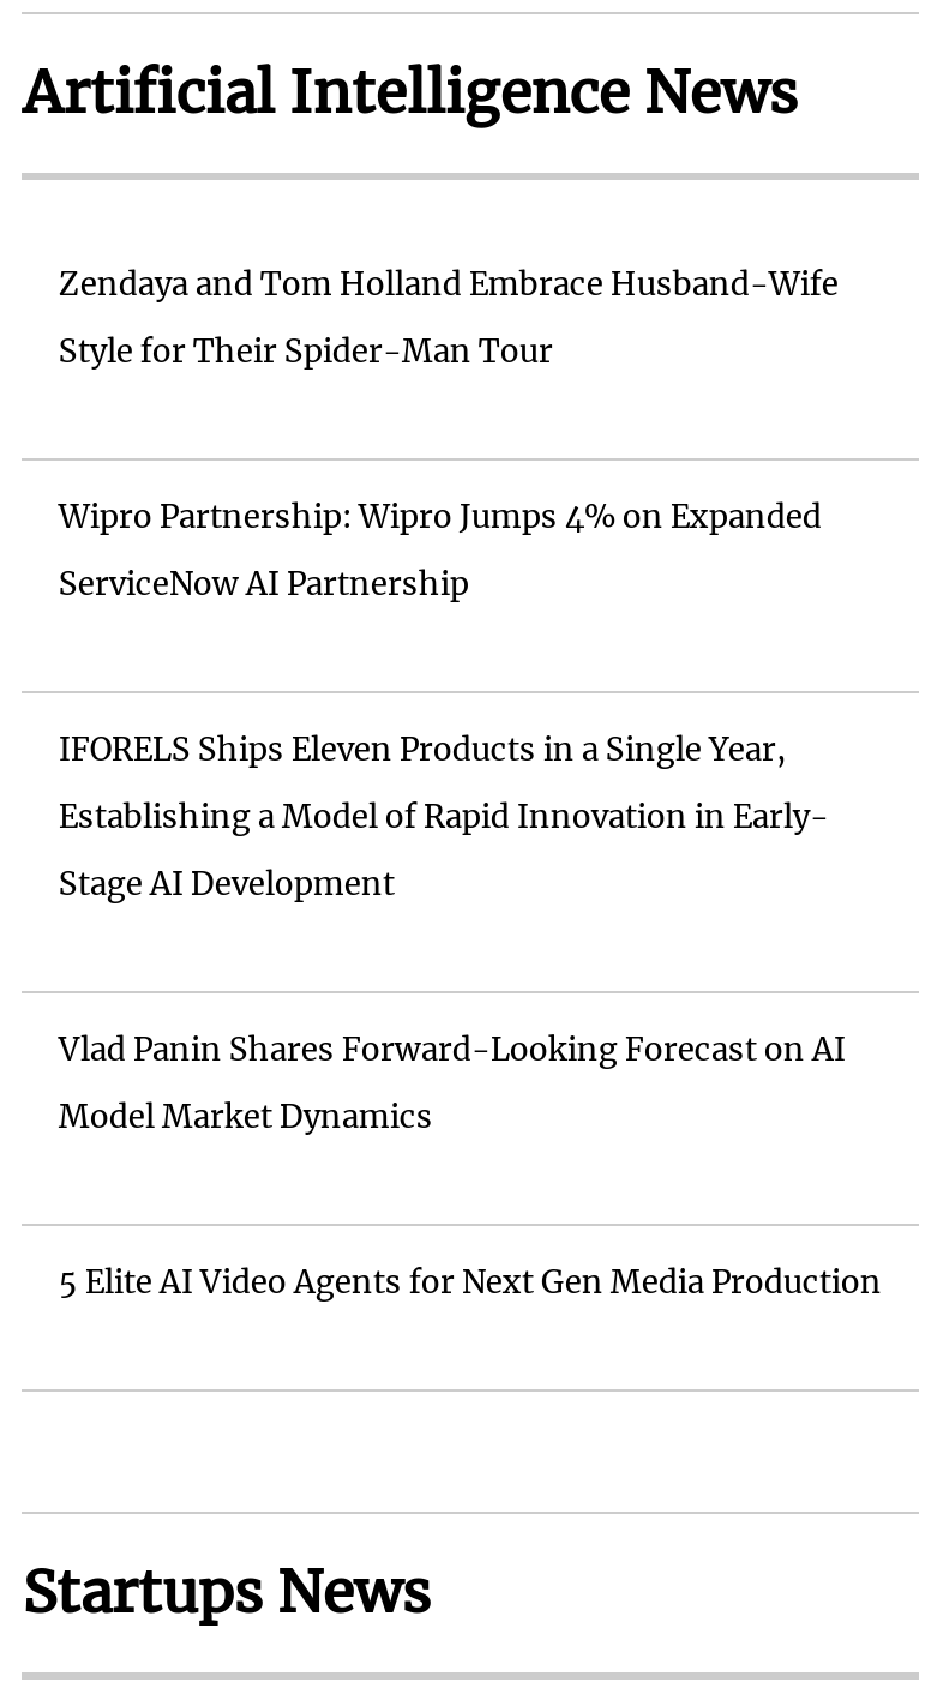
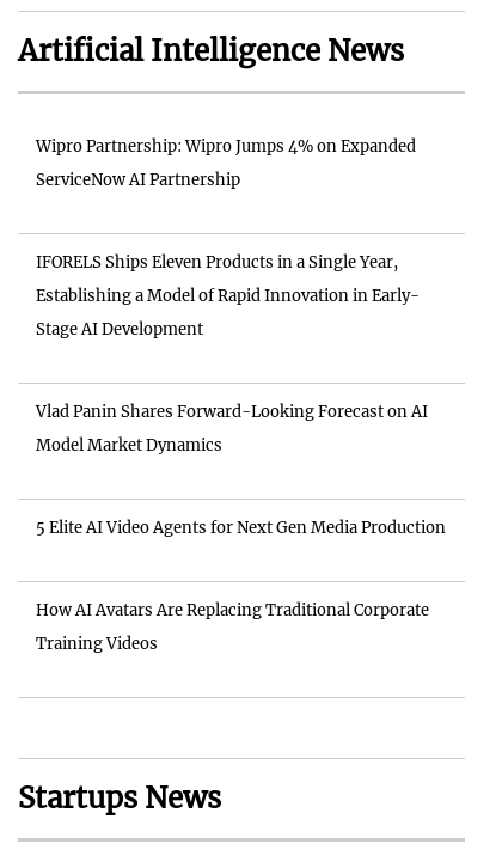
[59,263,838,371] Zendaya and Tom Holland Embrace Husband-Wife | Style for Their Spider-Man Tour -> none
moved [59,496,882,1302] -> [36,136,446,538]: Wipro Partnership: Wipro Jumps 4% on Expanded | ServiceNow AI Partnership | IFORELS Ships Eleven Products in a Single Year, | Establishing a Model of Rapid Innovation in Early- | Stage AI Development | Vlad Panin Shares Forward-Looking Forecast on AI | Model Market Dynamics | 5 Elite AI Video Agents for Next Gen Media Production
none -> [36,600,430,654] How AI Avatars Are Replacing Traditional Corporate | Training Videos

